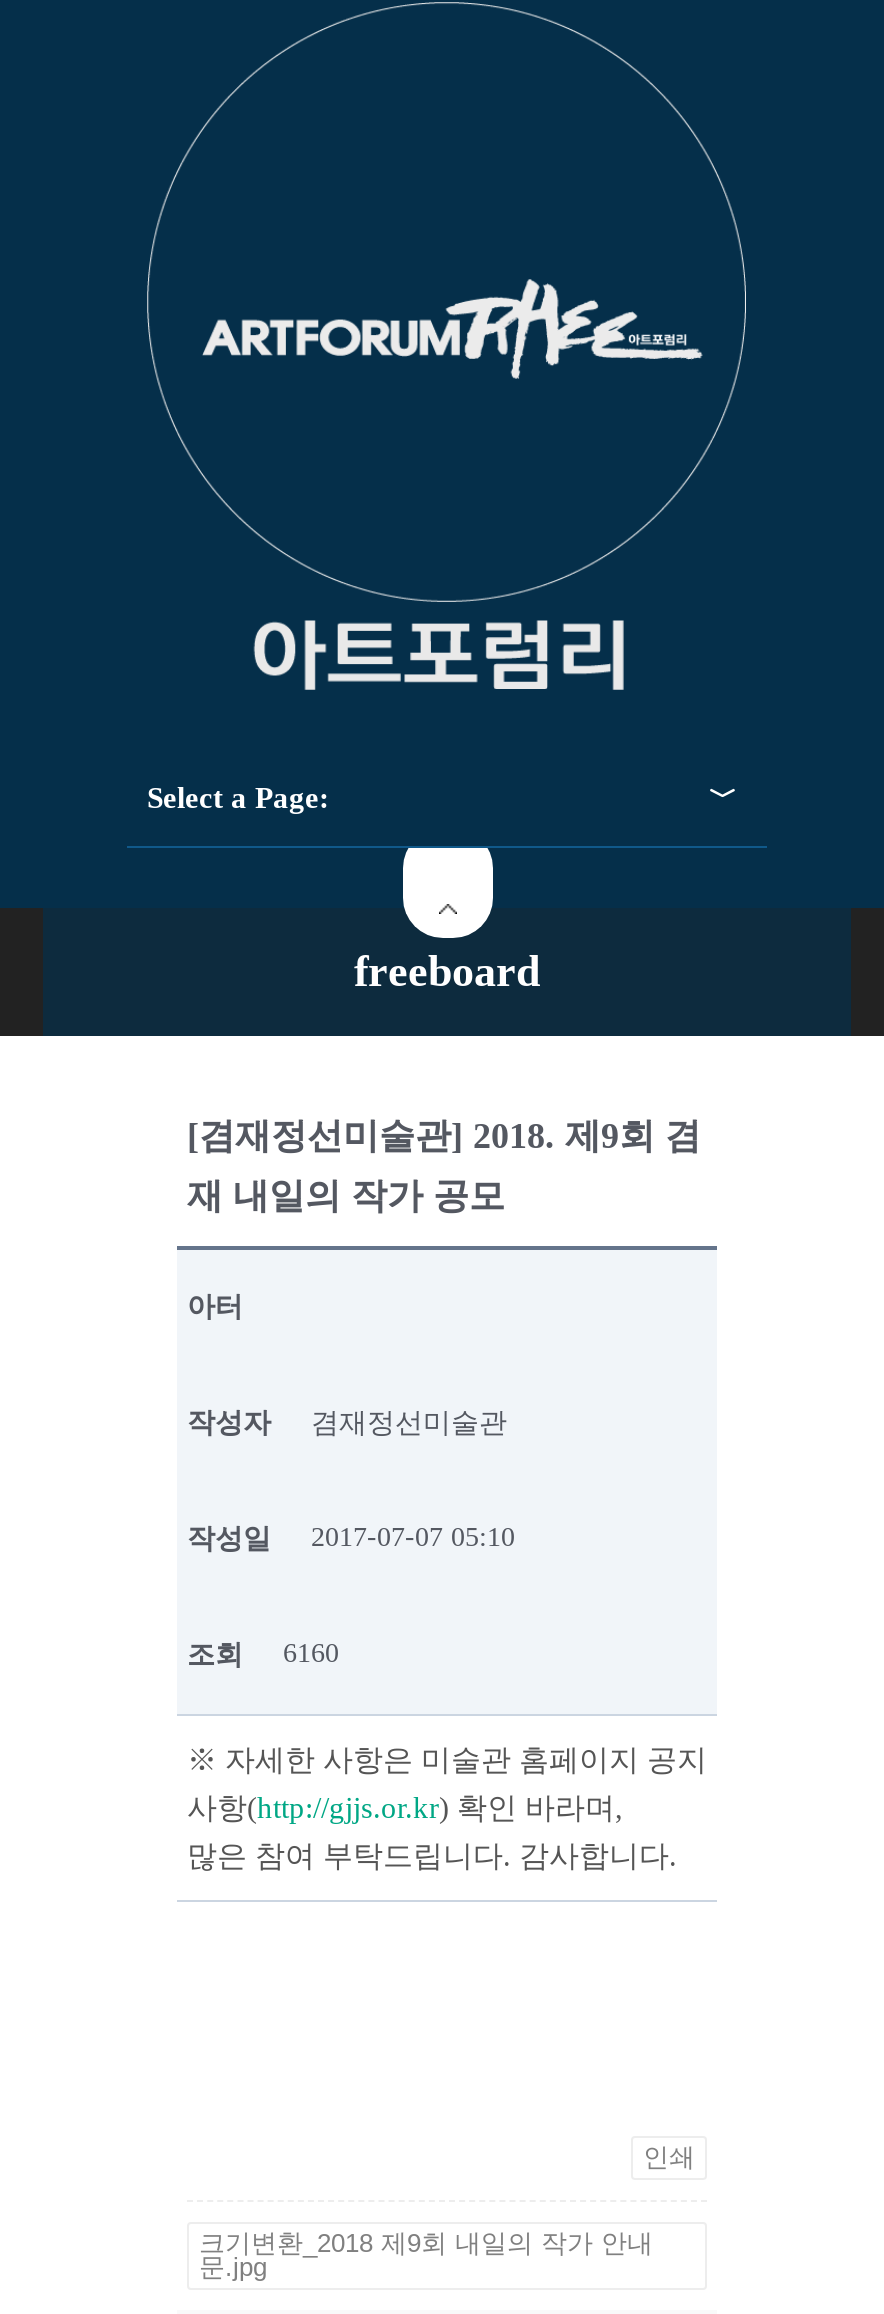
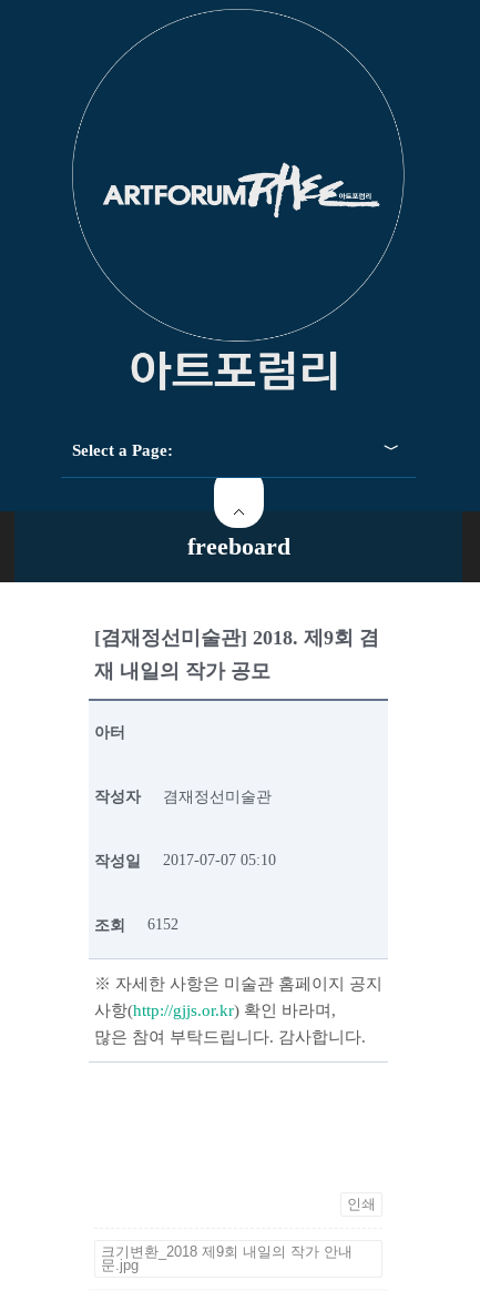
[187,1637,339,1669] 조회 6160 -> [94,916,178,933] 조회 6152

